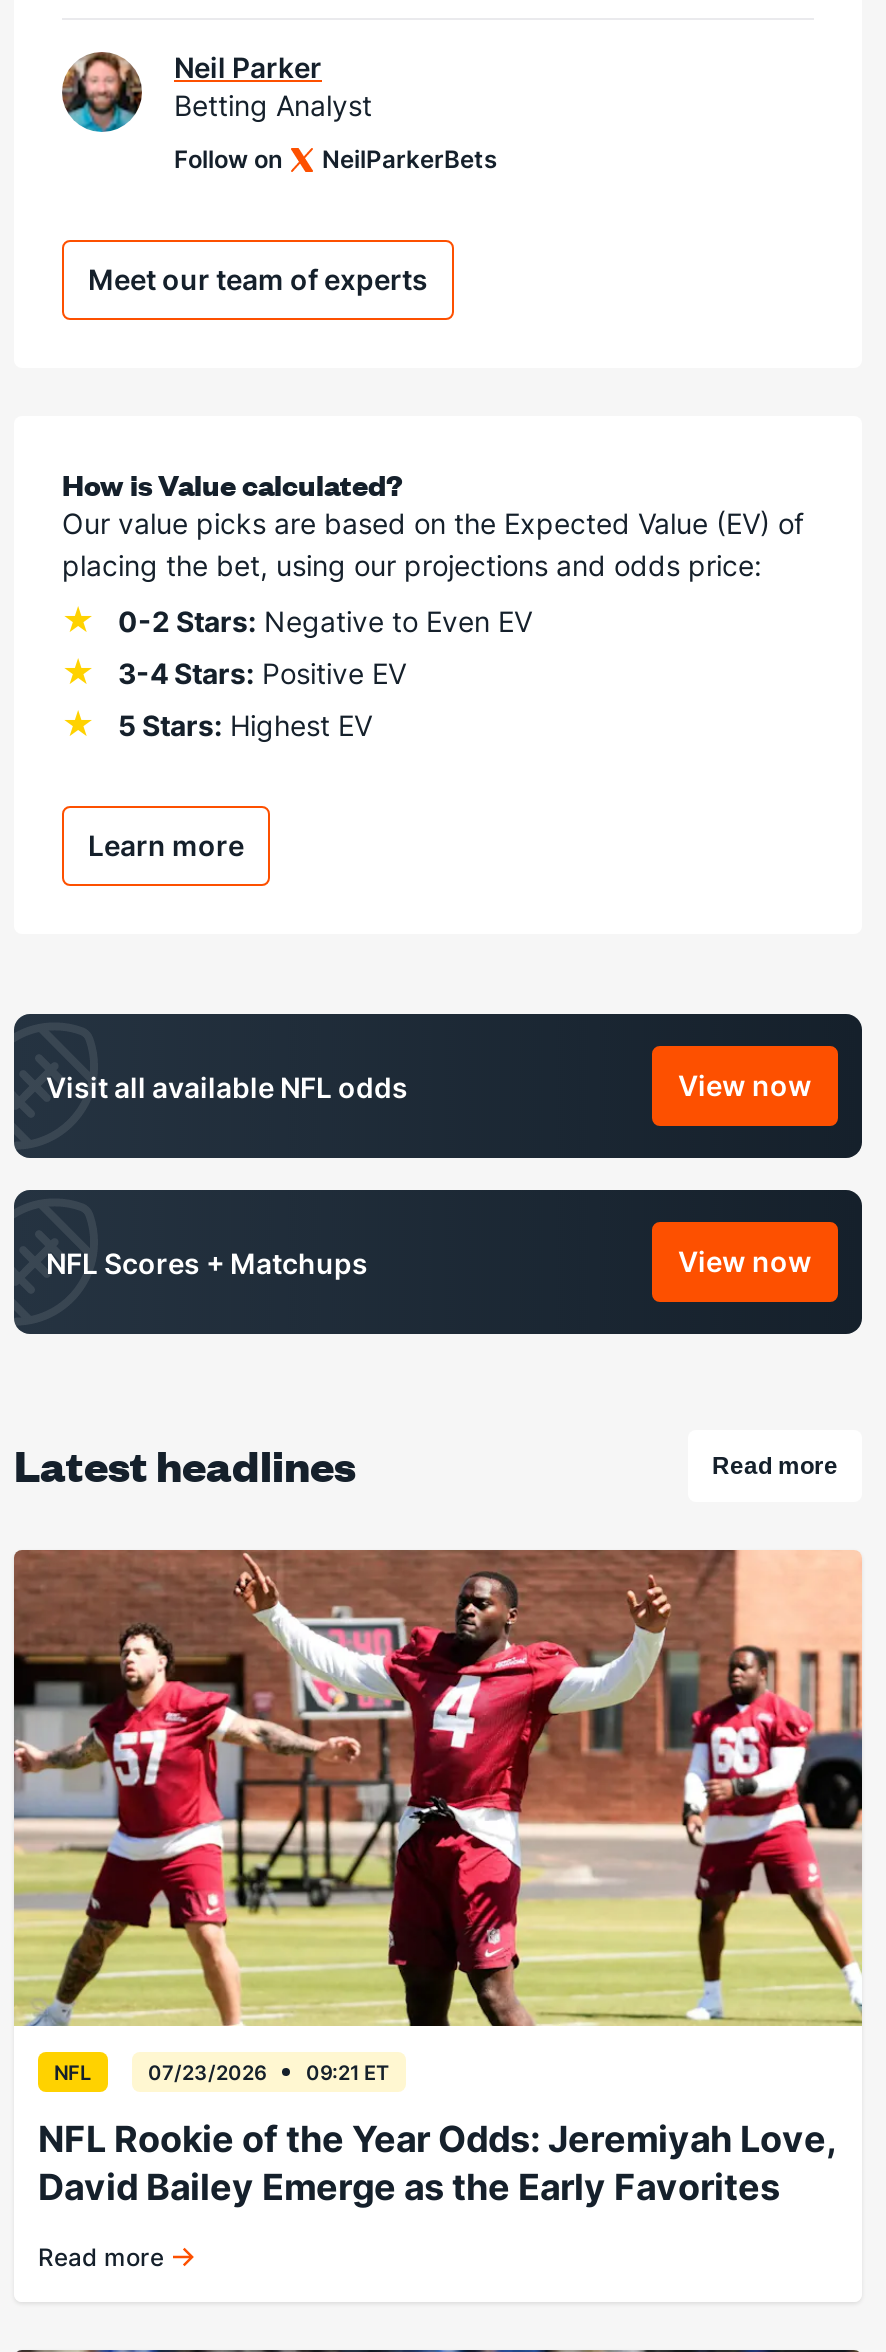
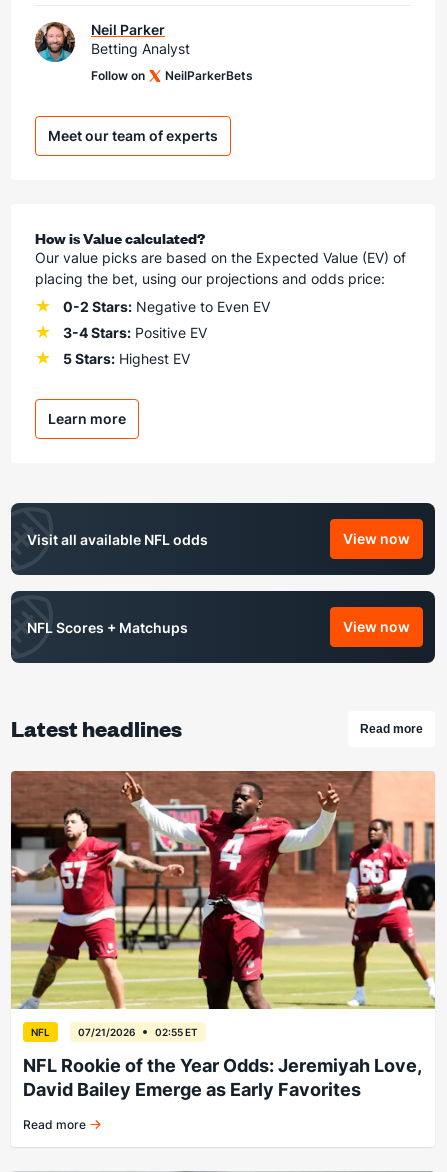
[148,2061,266,2085] 07/23/2026 -> [78,1026,135,1038] 07/21/2026
[306,2061,390,2085] 09:21 ET -> [155,1026,198,1038] 02:55 ET
[38,2167,780,2209] David Bailey Emerge as the Early Favorites -> [23,1079,361,1100] David Bailey Emerge as Early Favorites

